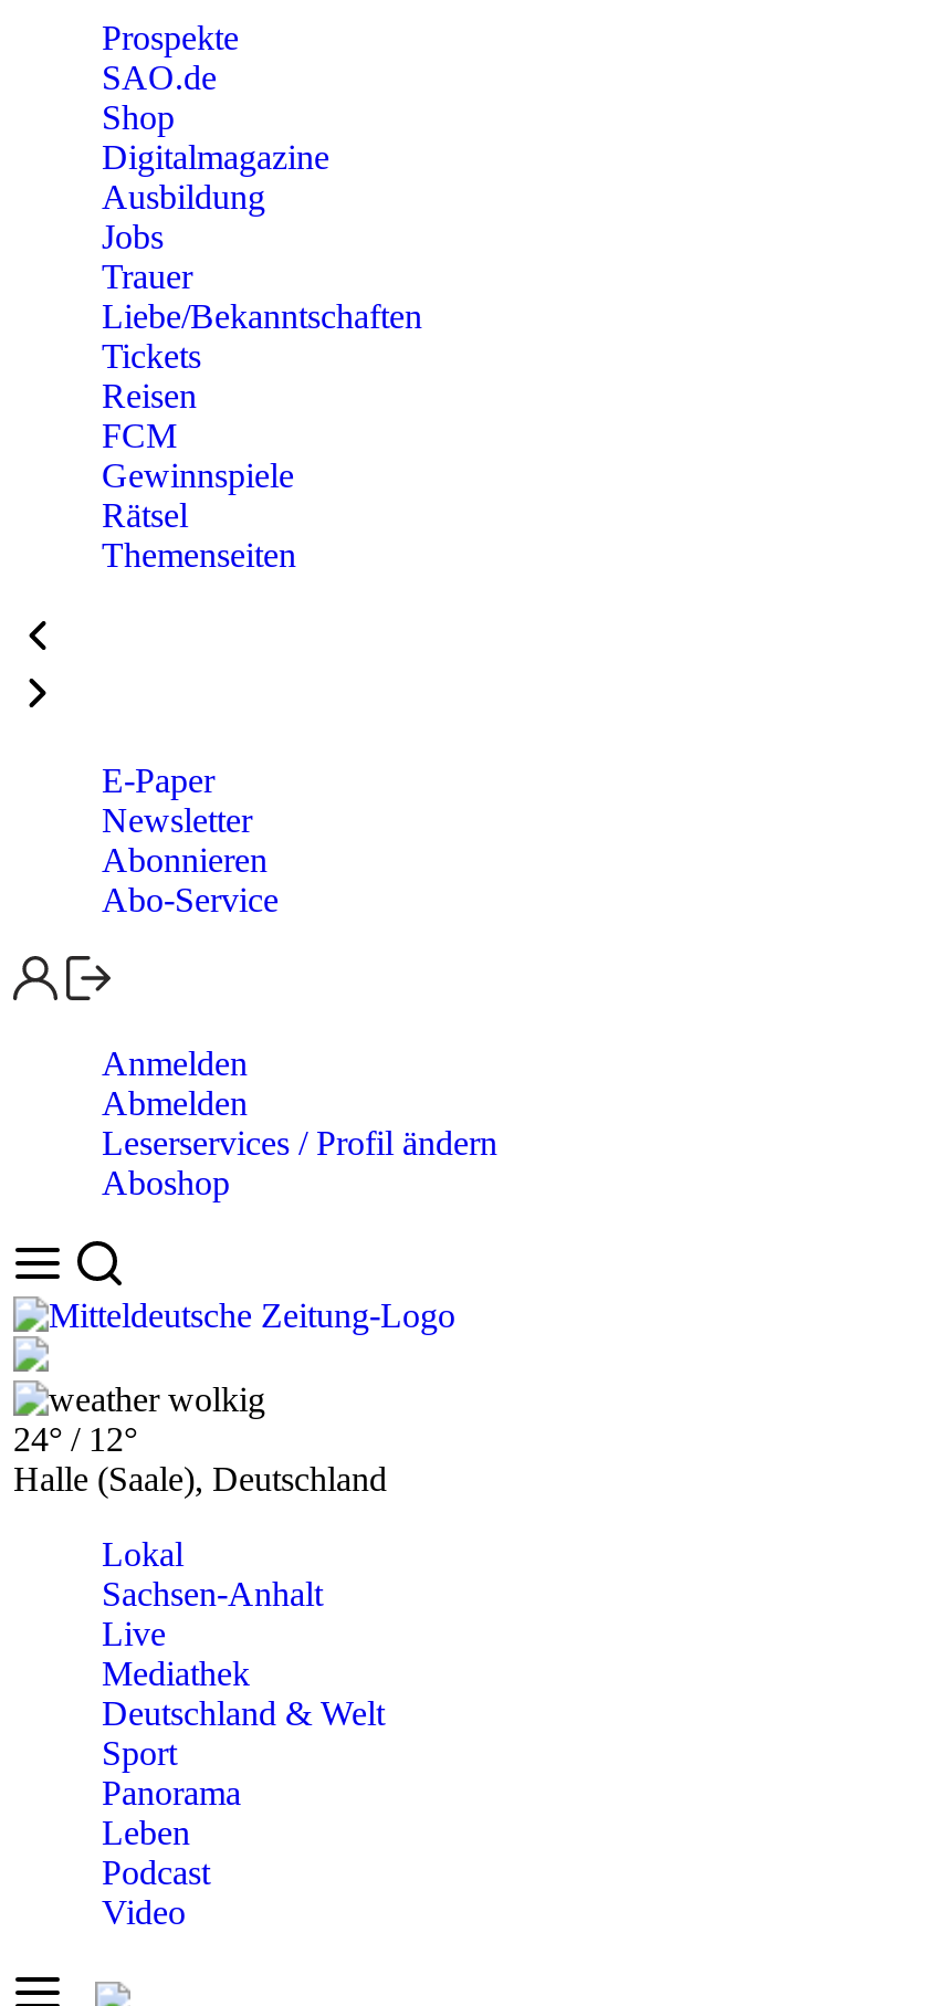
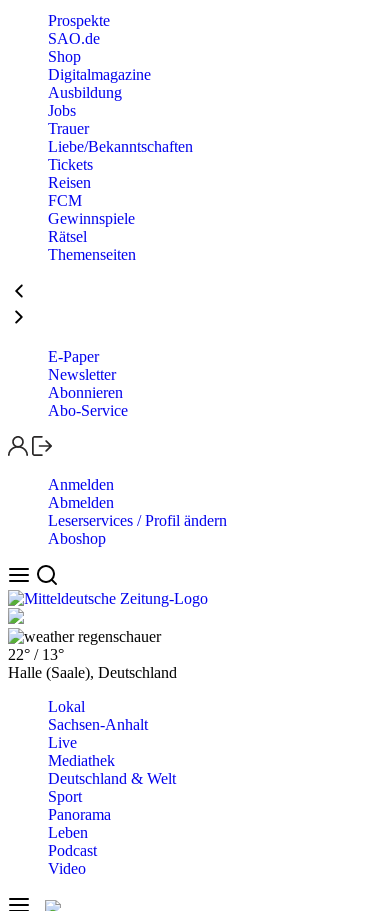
[13,1380,265,1458] wolkig | 24° / 12° -> [8,628,161,663] regenschauer | 22° / 13°

